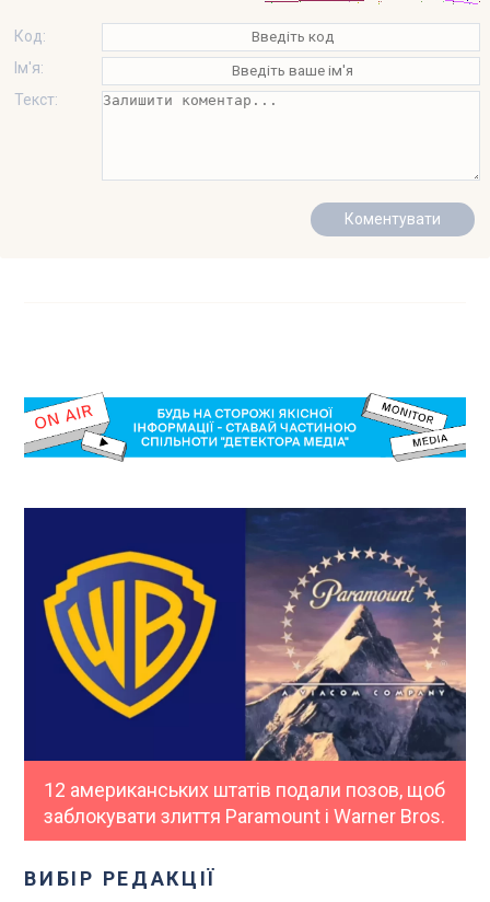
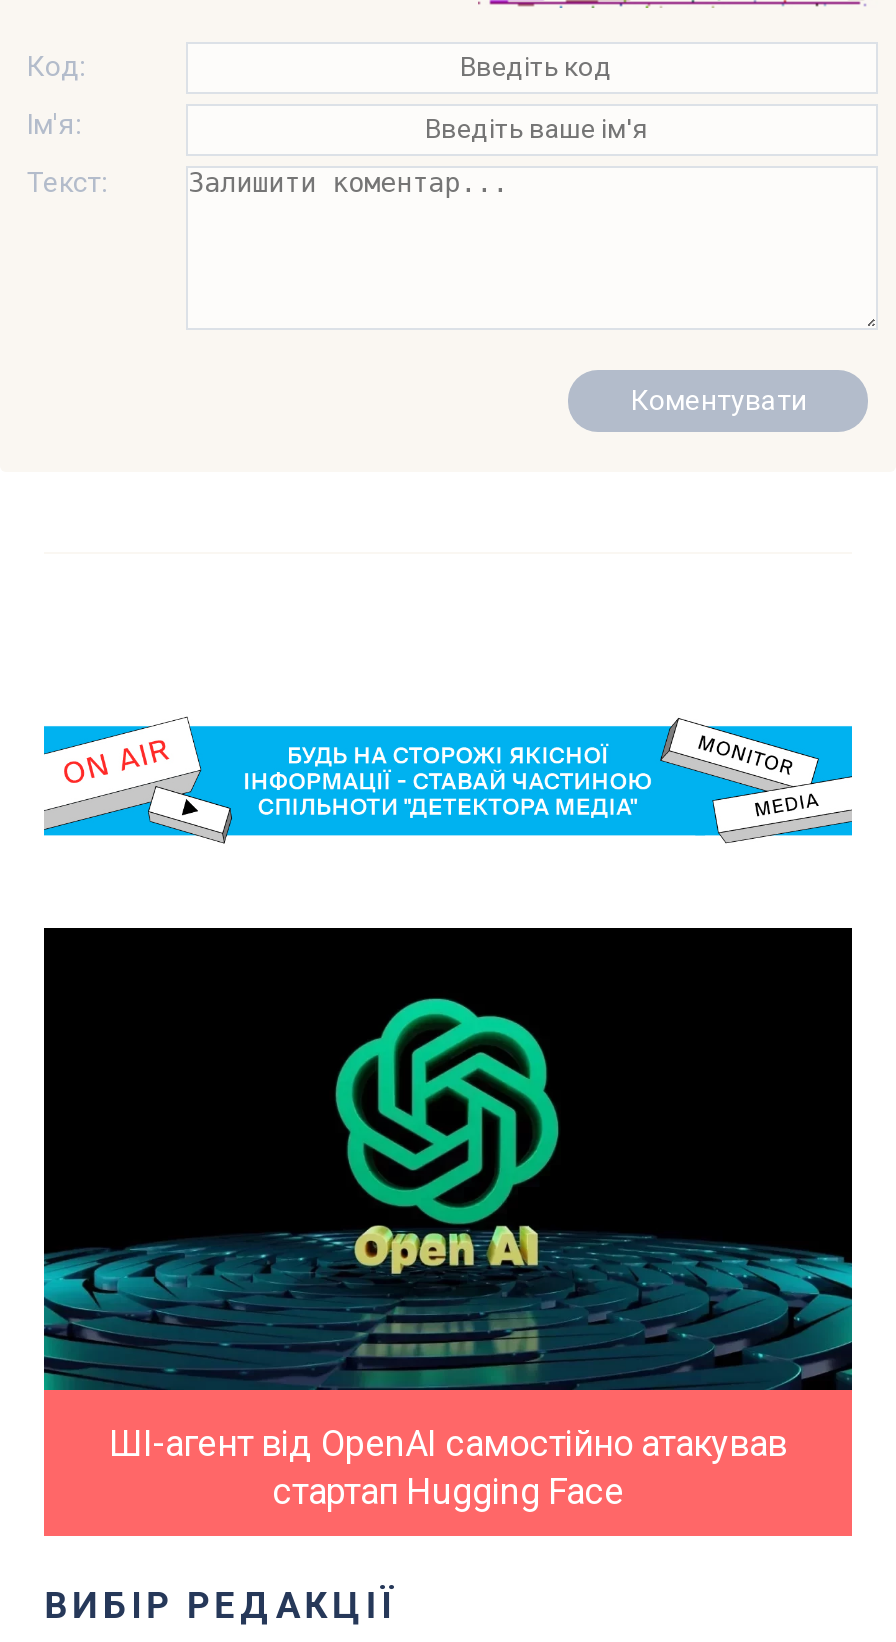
[23,507,467,827] [image] | 12 американських штатів подали позов, щоб | заблокувати злиття Paramount і Warner Bros. -> [42,926,854,1511] [image] | ШІ-агент від OpenAI самостійно атакував | стартап Hugging Face

